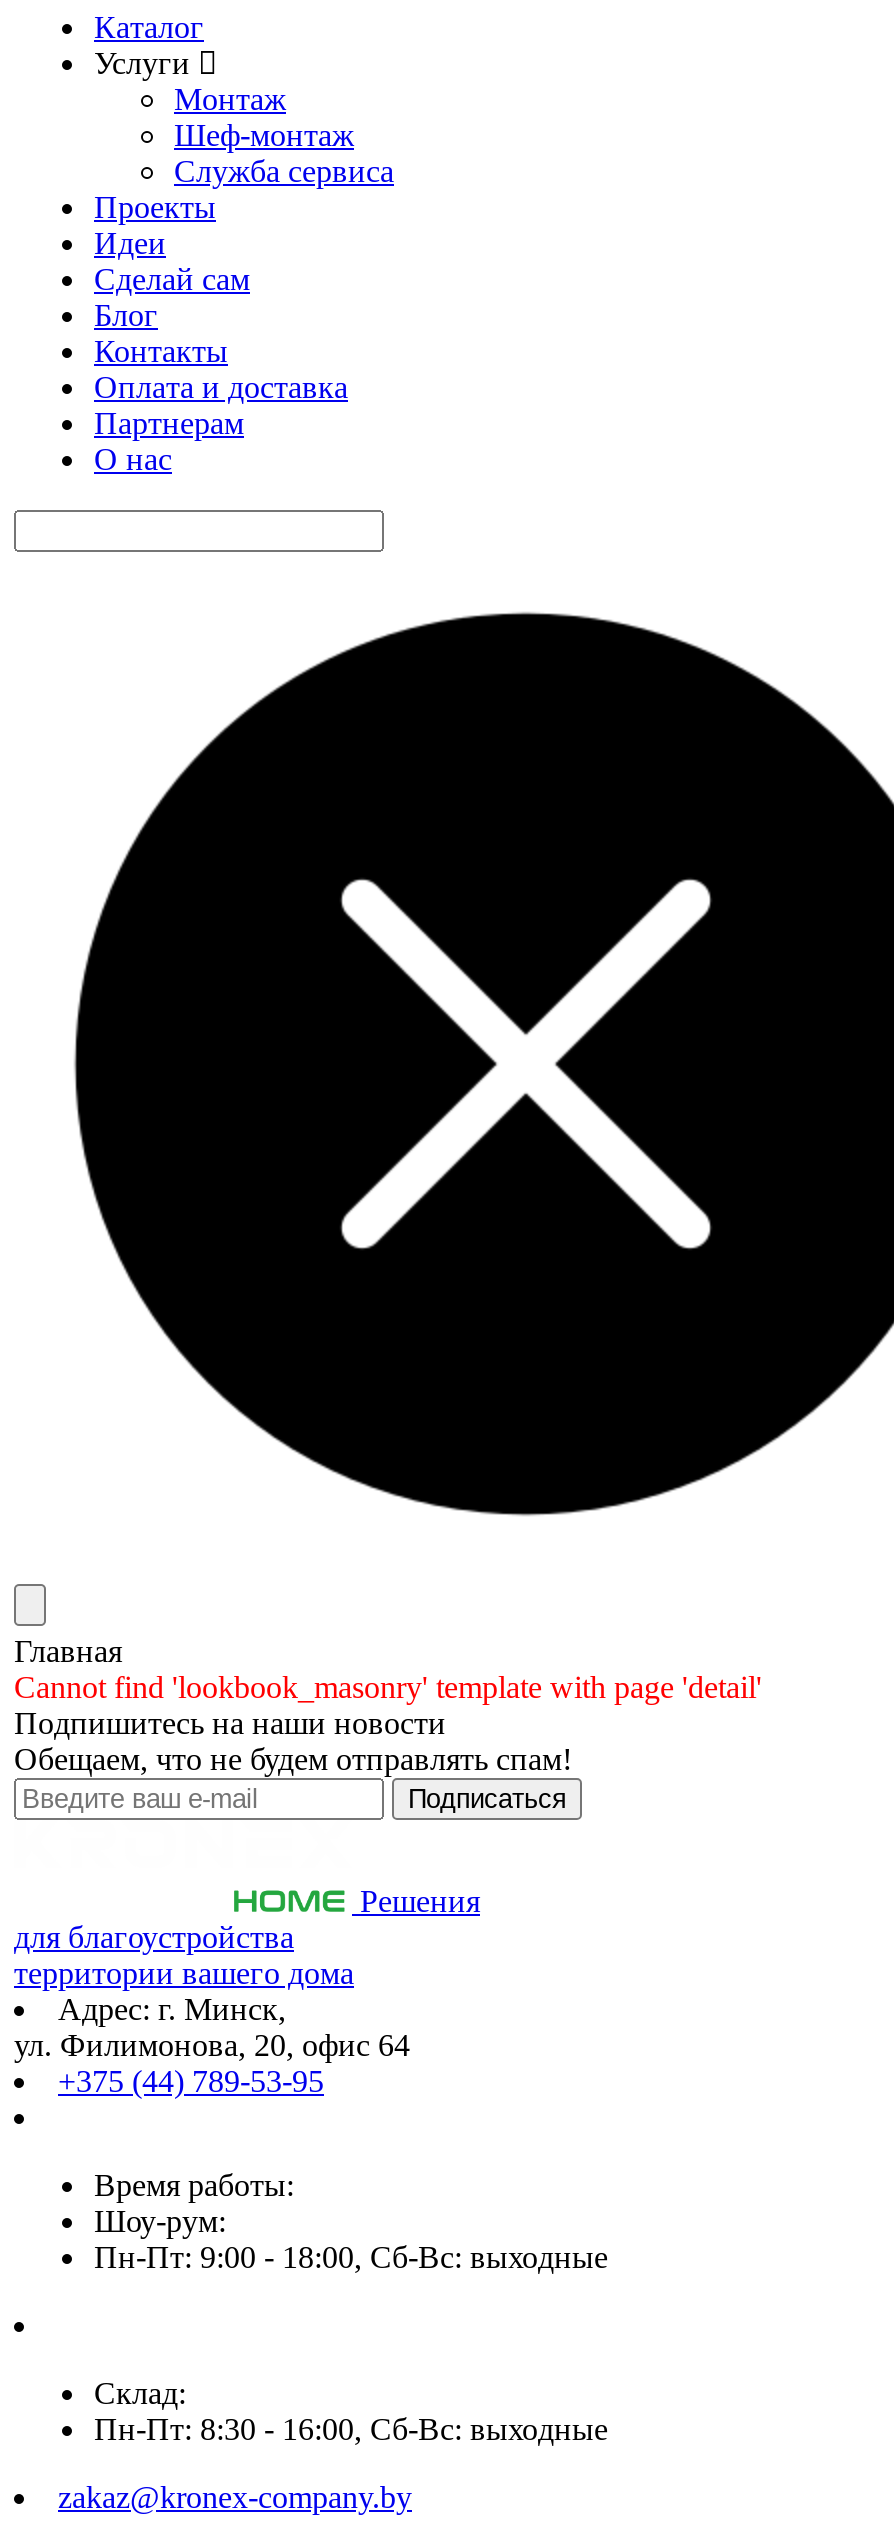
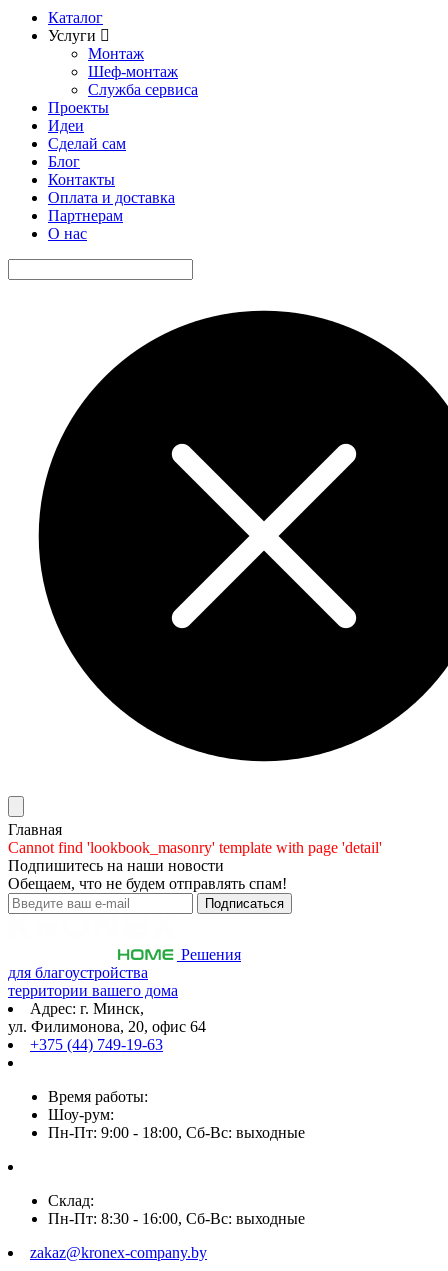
[58,2064,324,2098] +375 (44) 789-53-95 -> [30,1036,163,1053] +375 (44) 749-19-63

